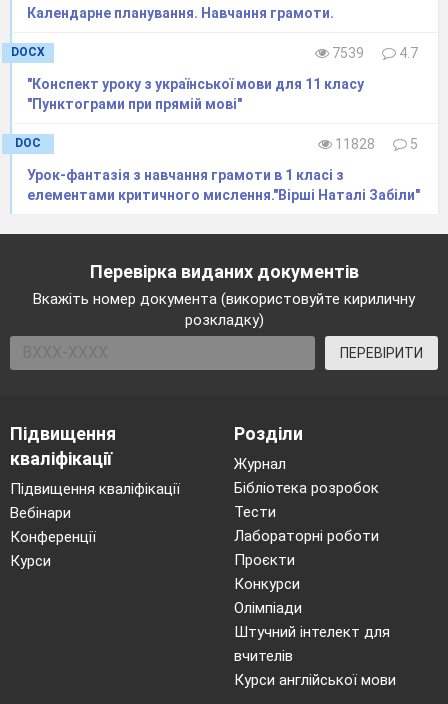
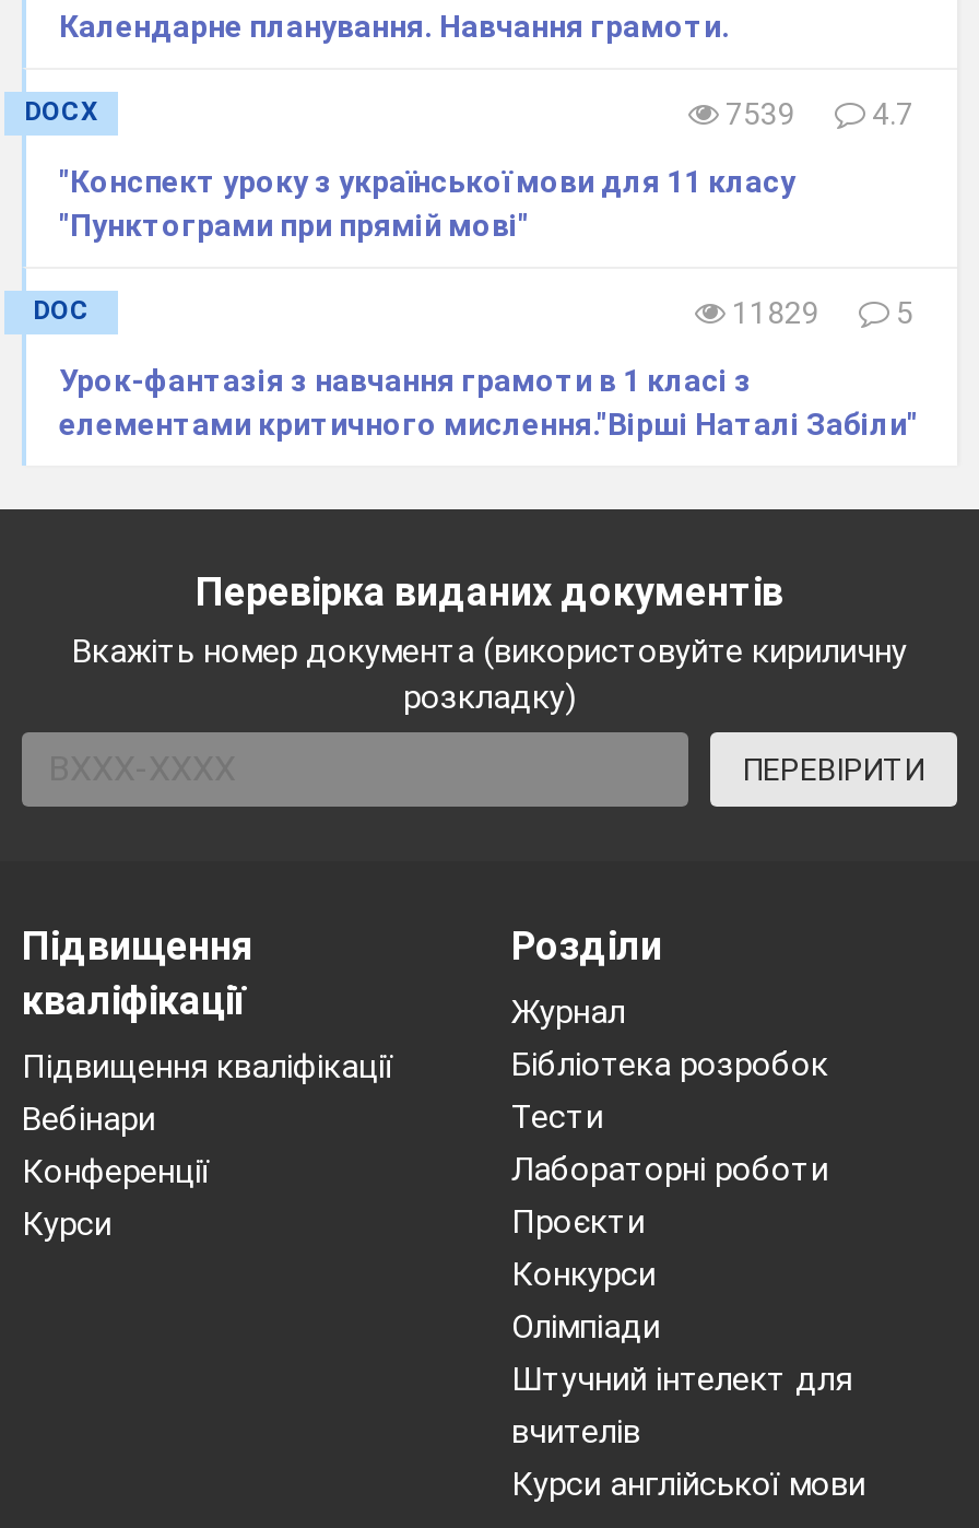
[332,136,418,152] 11828 5 -> [726,296,913,331] 11829 5

